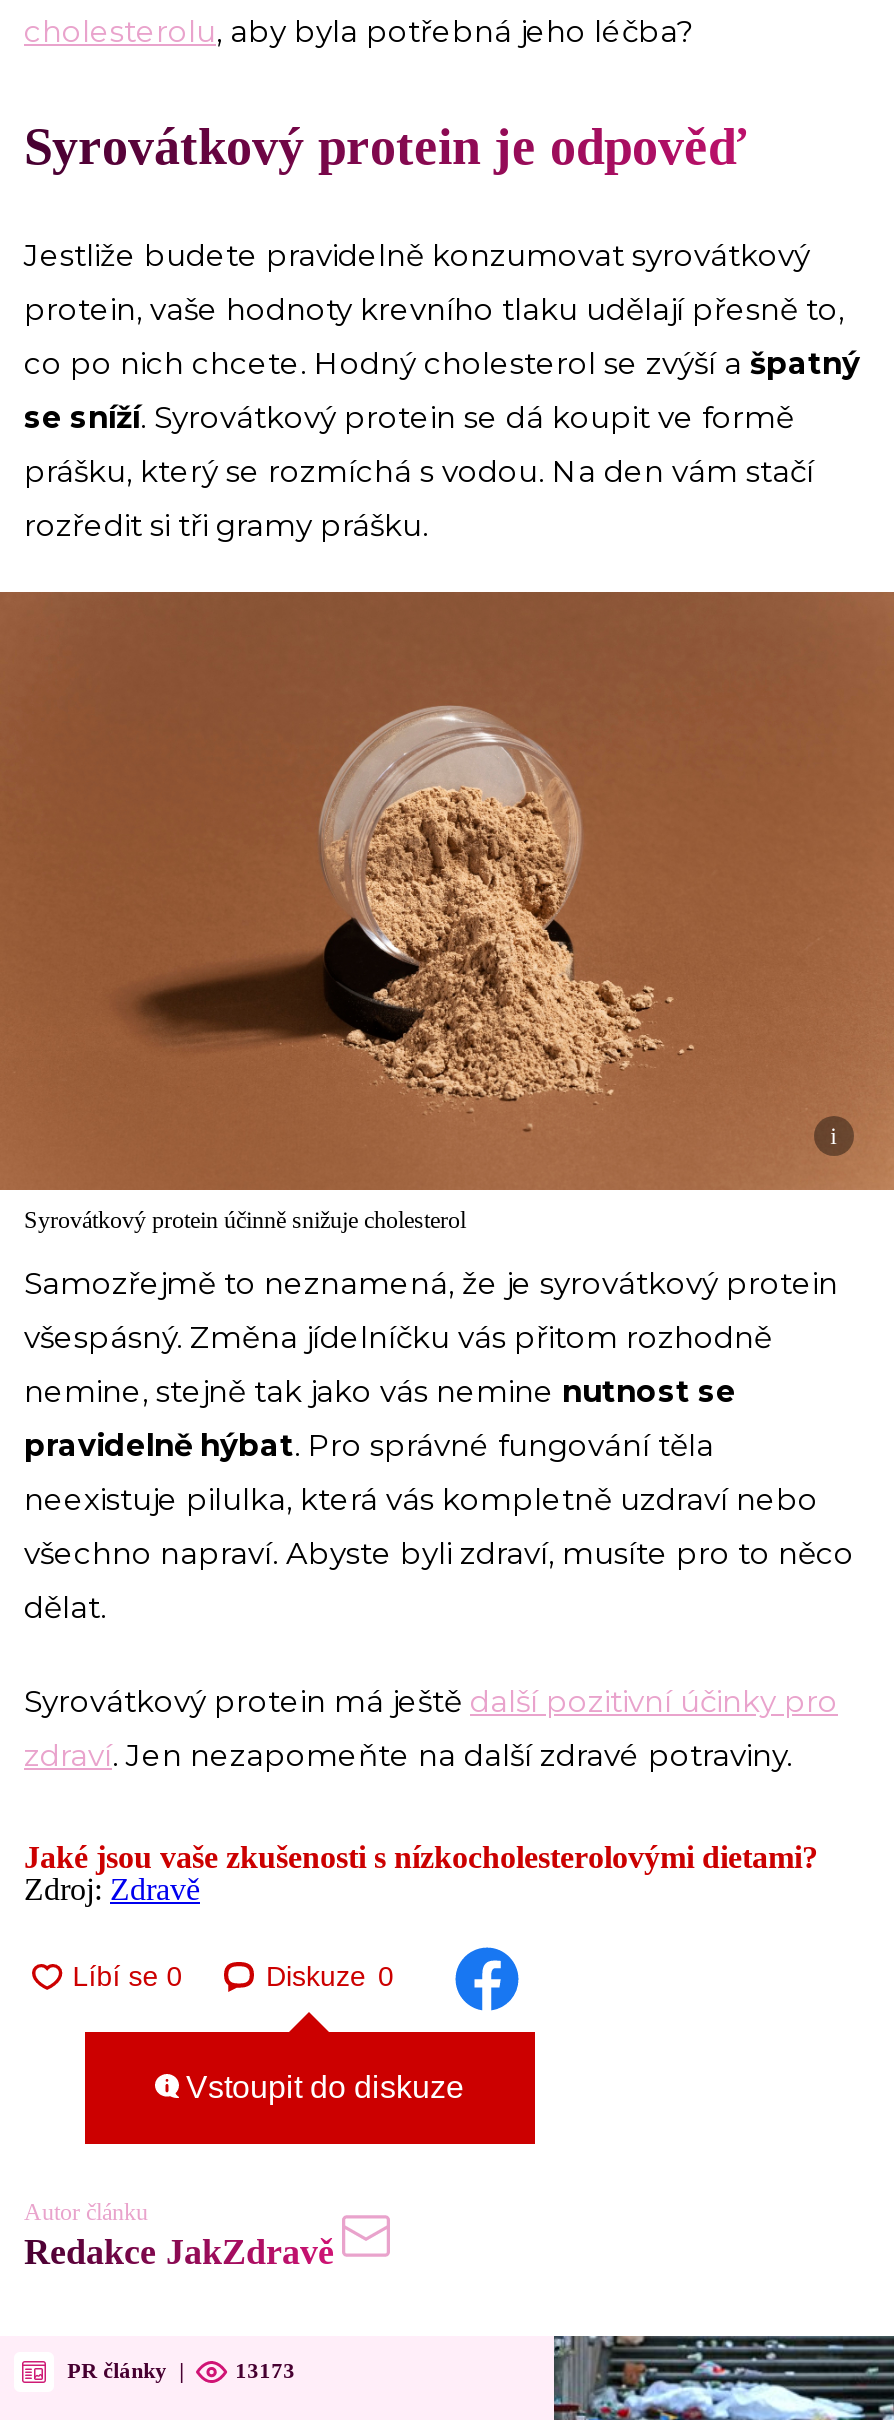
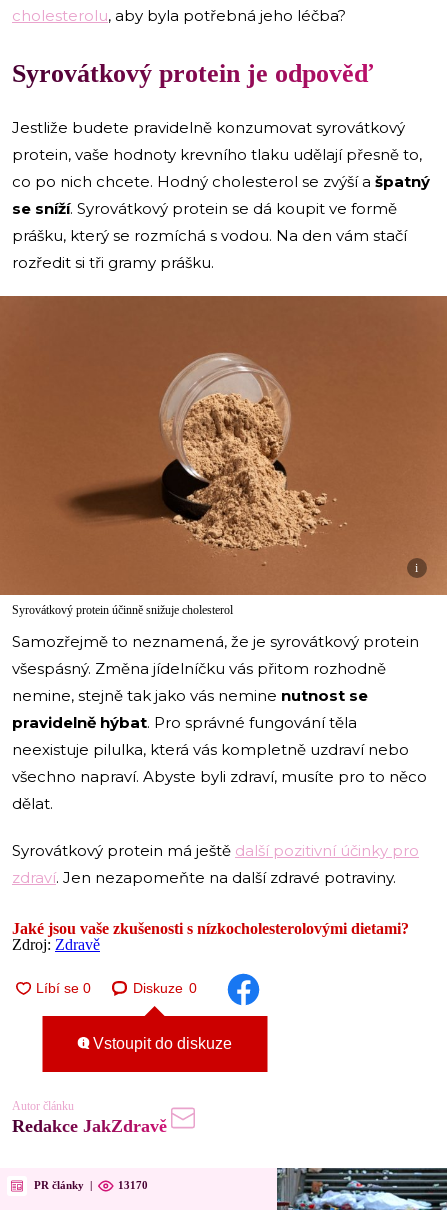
[235,2358,295,2382] 13173 -> [118,1179,148,1191] 13170

